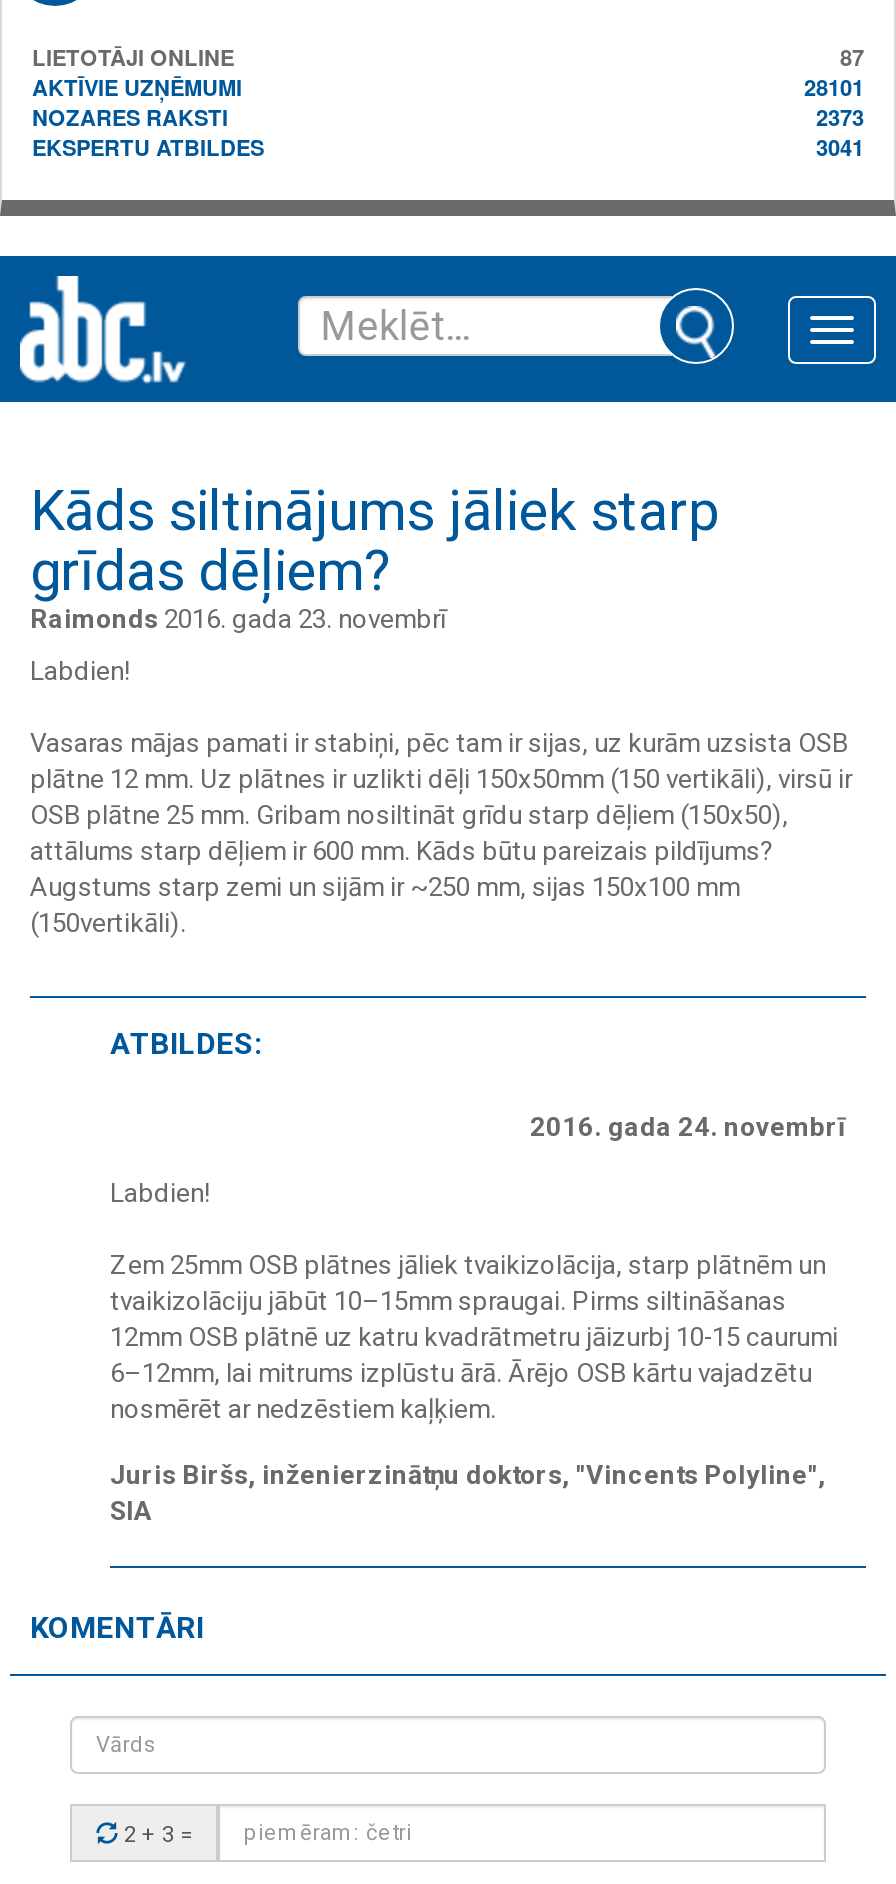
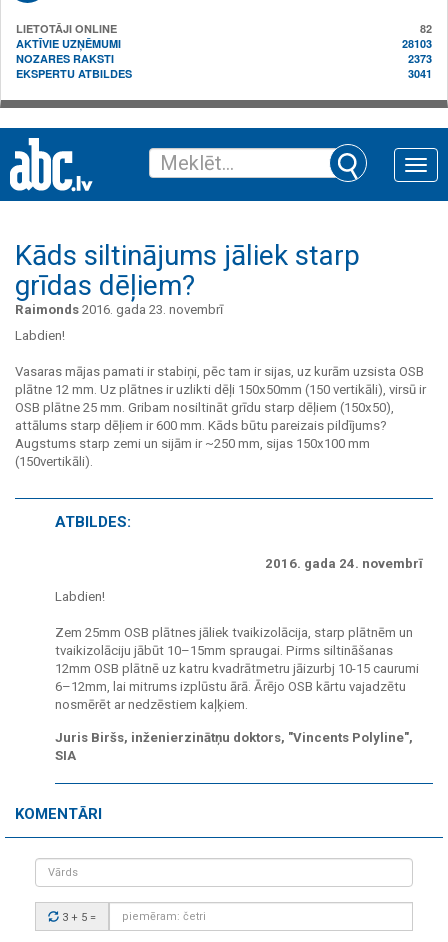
[840,42,864,72] 87 -> [420,21,432,36] 82
[804,72,864,102] 28101 -> [402,36,432,51] 28103
[124,1822,192,1848] 2 + 3 = -> [62,911,96,924] 3 + 5 =

